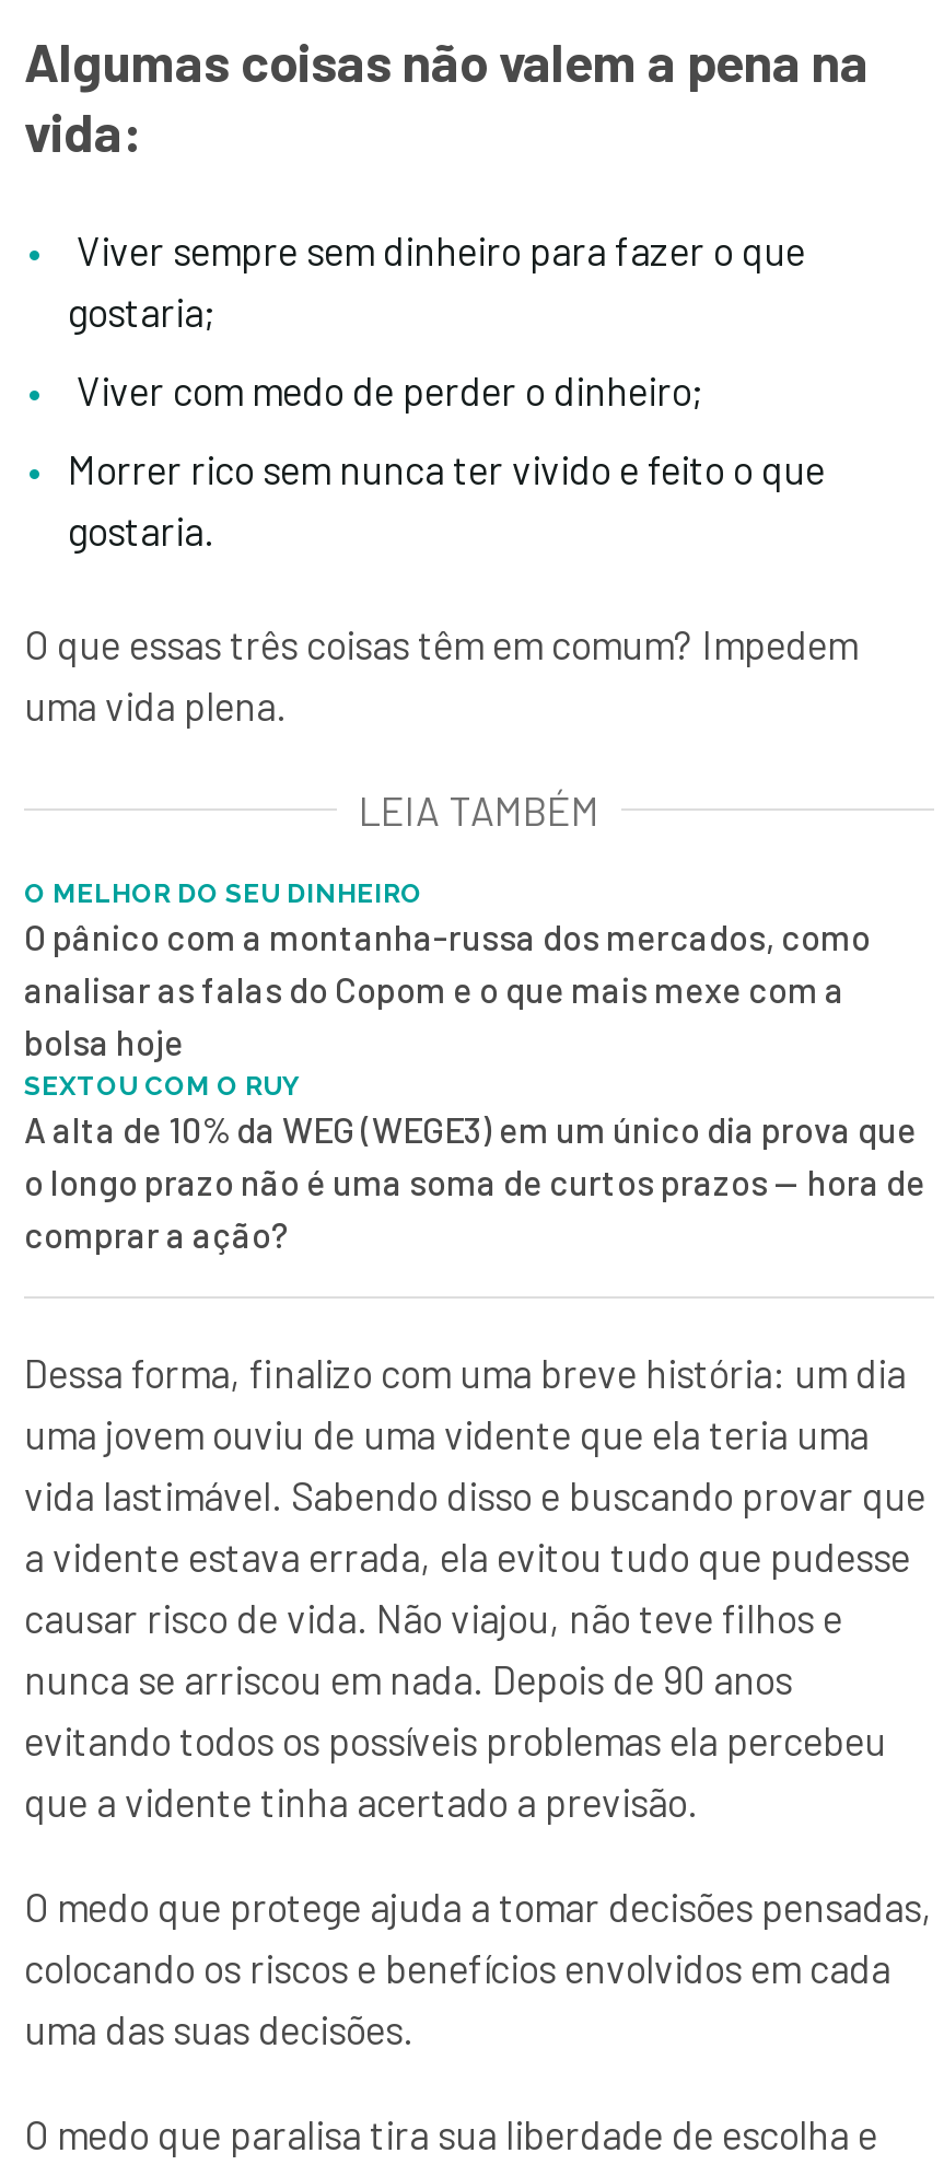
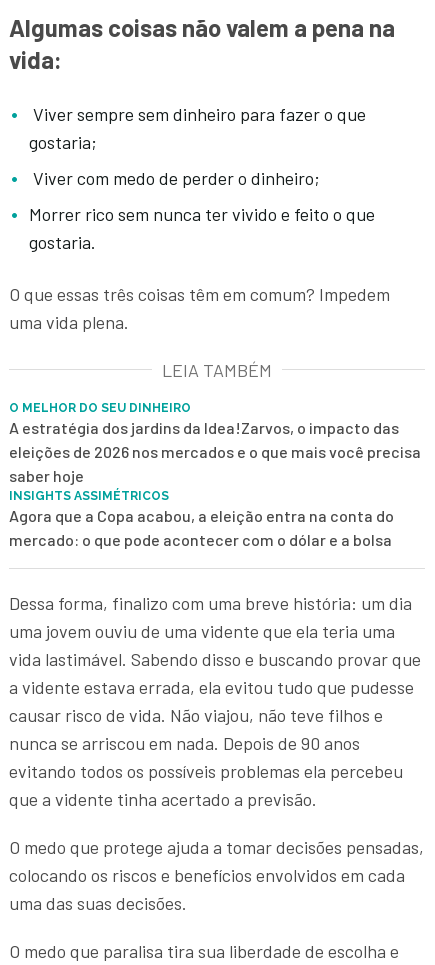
[24,915,925,1254] O pânico com a montanha-russa dos mercados, como | analisar as falas do Copom e o que mais mexe com a | bolsa hoje | SEXTOU COM O RUY | A alta de 10% da WEG (WEGE3) em um único dia prova que | o longo prazo não é uma soma de curtos prazos — hora de | comprar a ação? -> [9,418,421,549] A estratégia dos jardins da Idea!Zarvos, o impacto das | eleições de 2026 nos mercados e o que mais você precisa | saber hoje | INSIGHTS ASSIMÉTRICOS | Agora que a Copa acabou, a eleição entra na conta do | mercado: o que pode acontecer com o dólar e a bolsa

